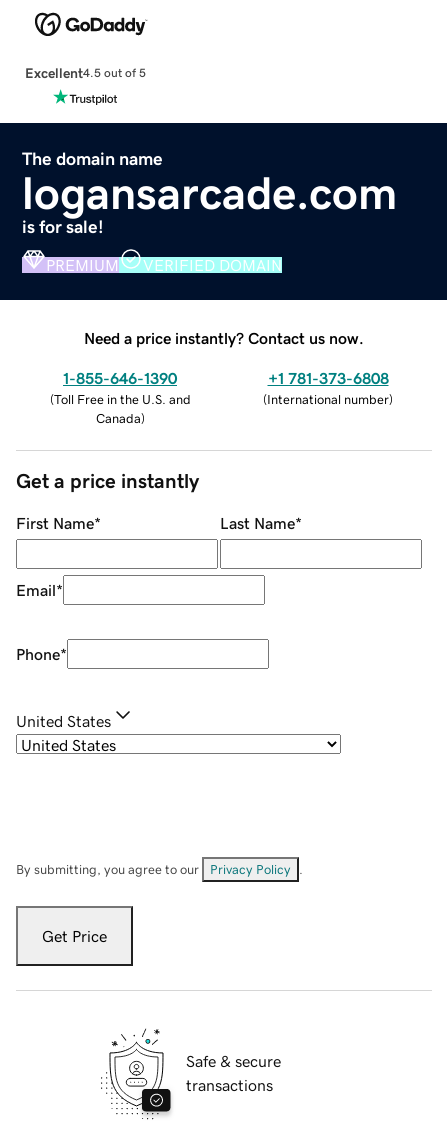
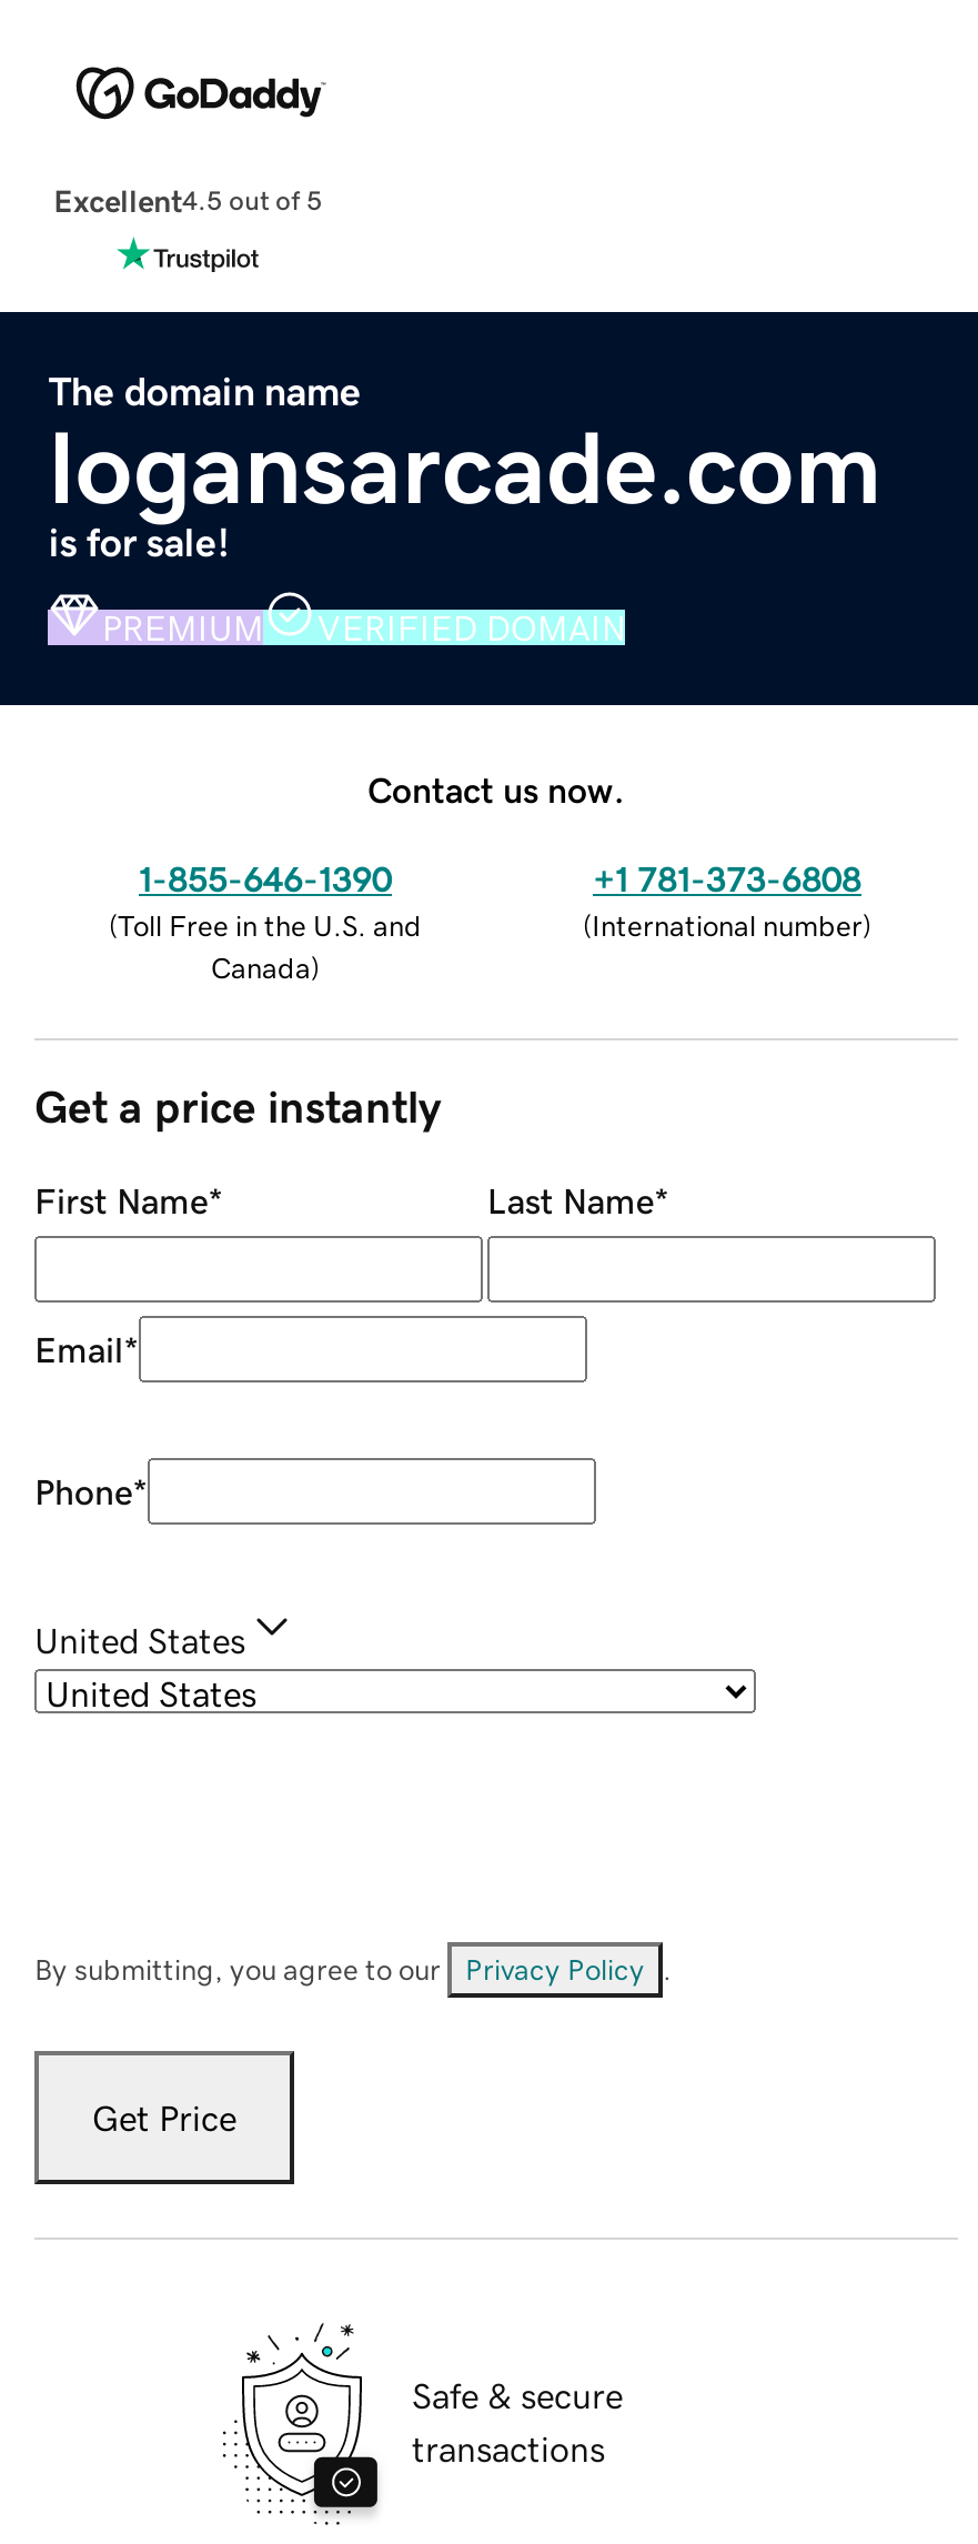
[84,330,364,346] Need a price instantly? Contact us now. -> [367,771,625,806] Contact us now.

